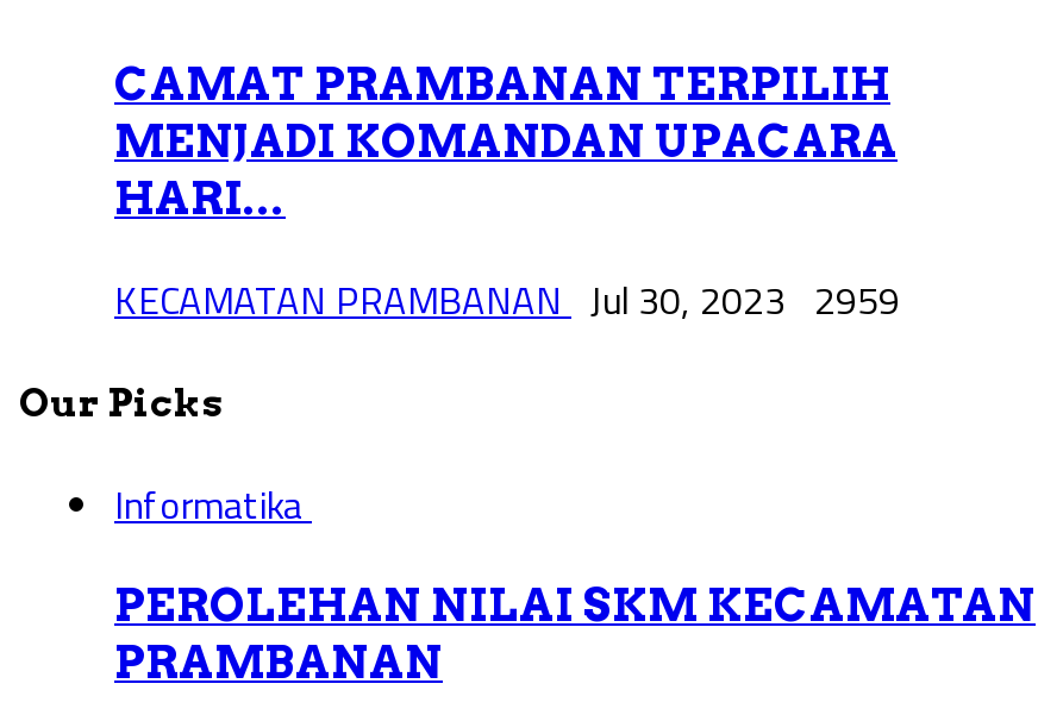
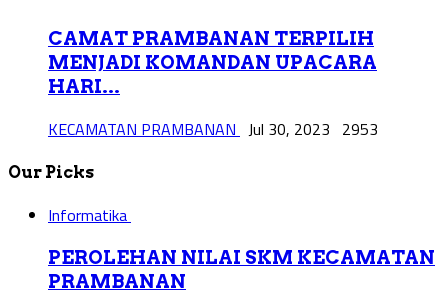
[114,272,900,329] KECAMATAN PRAMBANAN Jul 30, 2023 2959 -> [48,117,378,141] KECAMATAN PRAMBANAN Jul 30, 2023 2953

